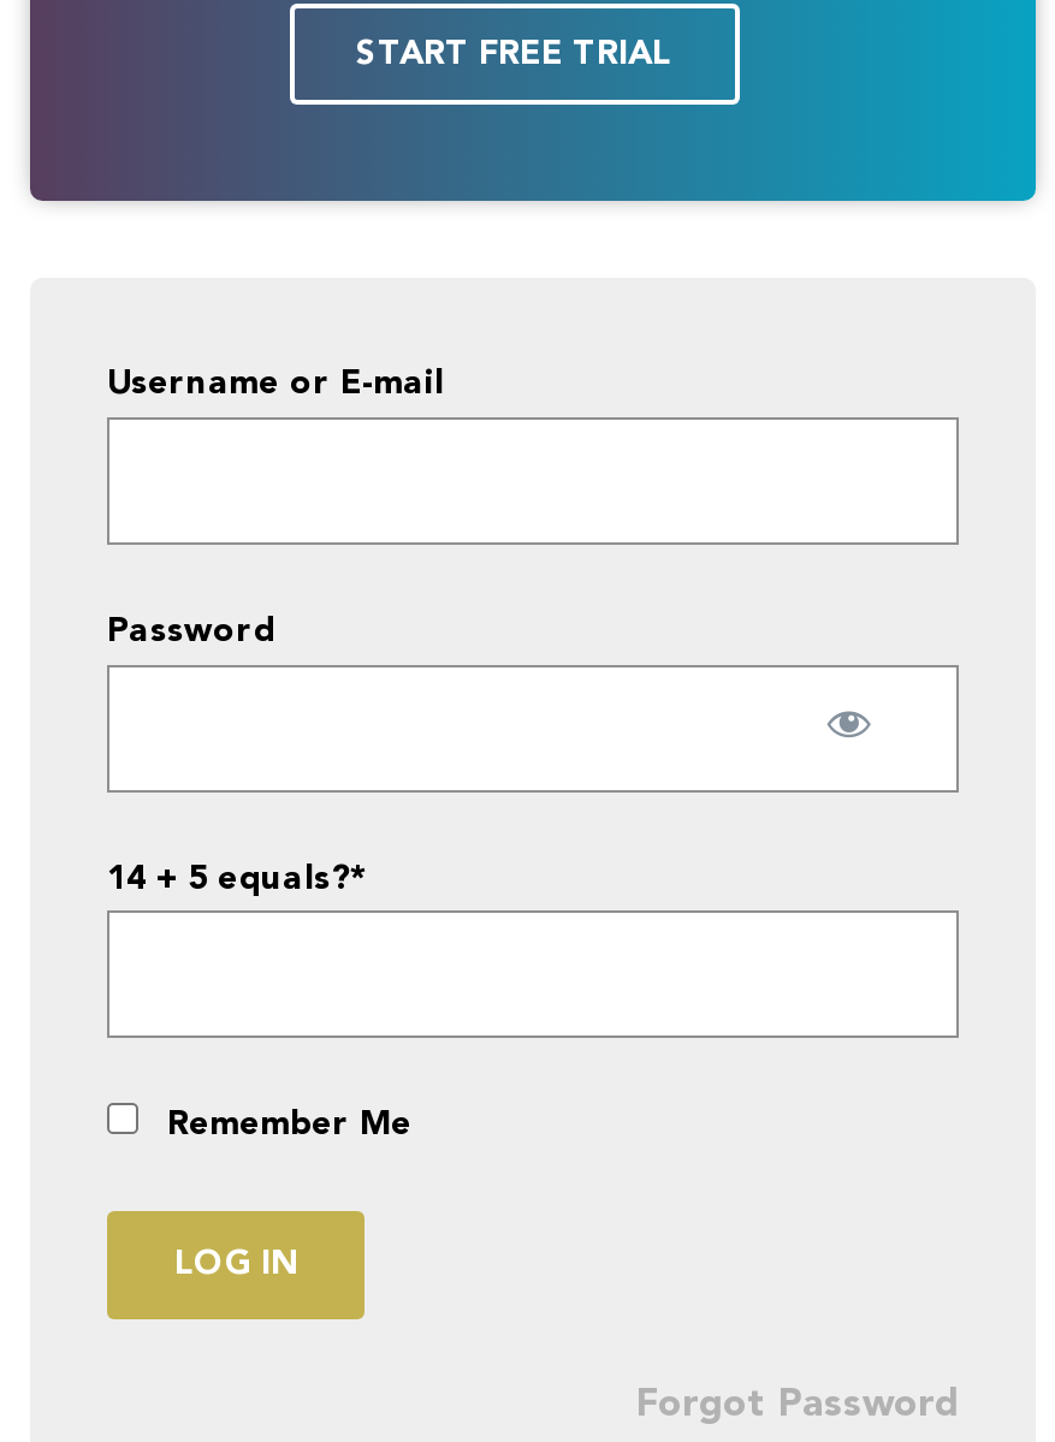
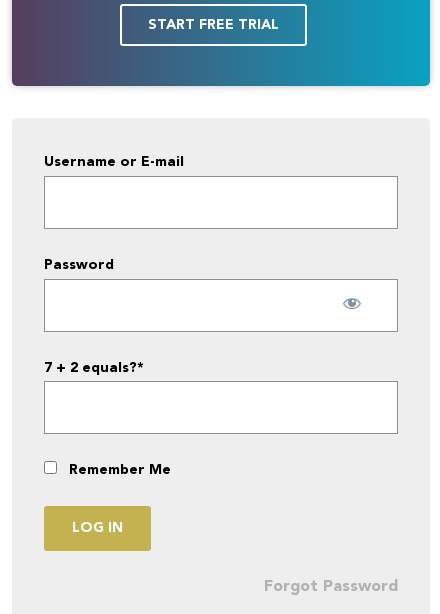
[107,861,367,895] 14 + 5 equals?* -> [44,361,144,375] 7 + 2 equals?*

